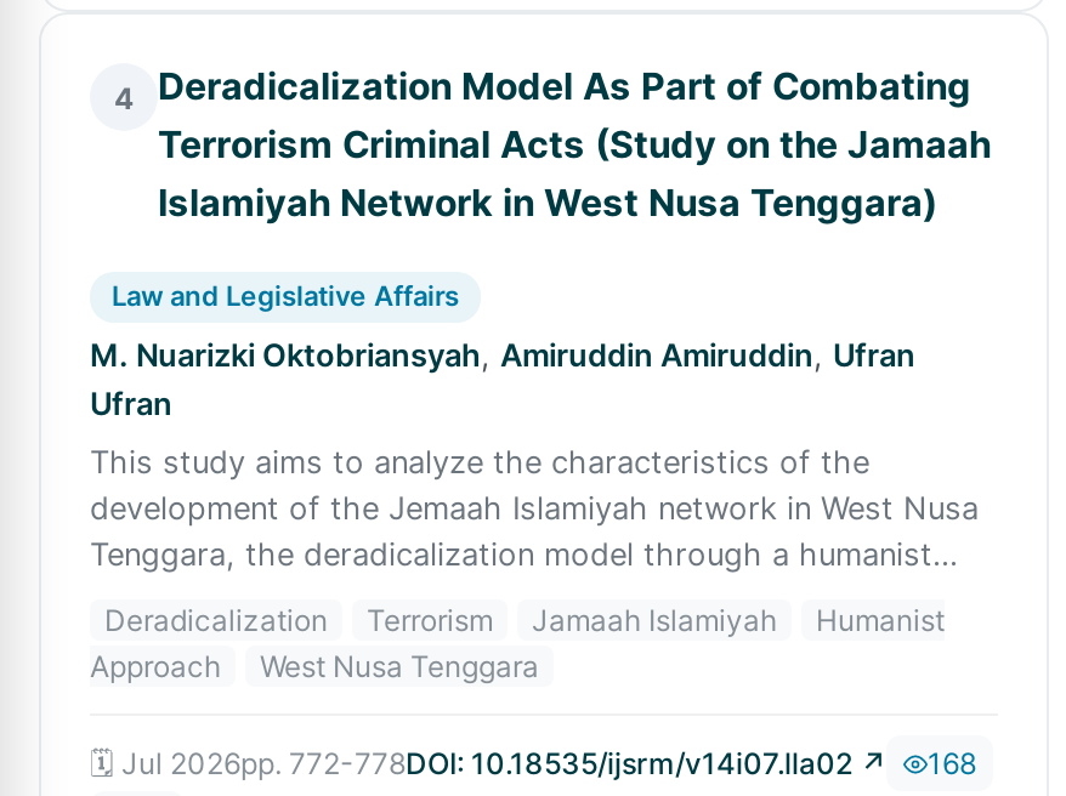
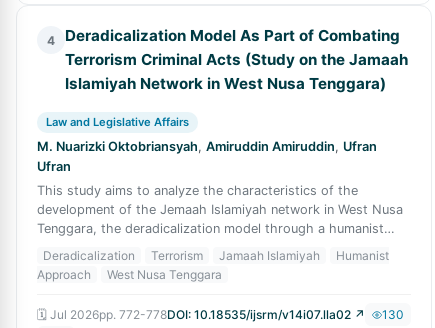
[928,745,976,781] 168 -> [382,307,404,322] 130

